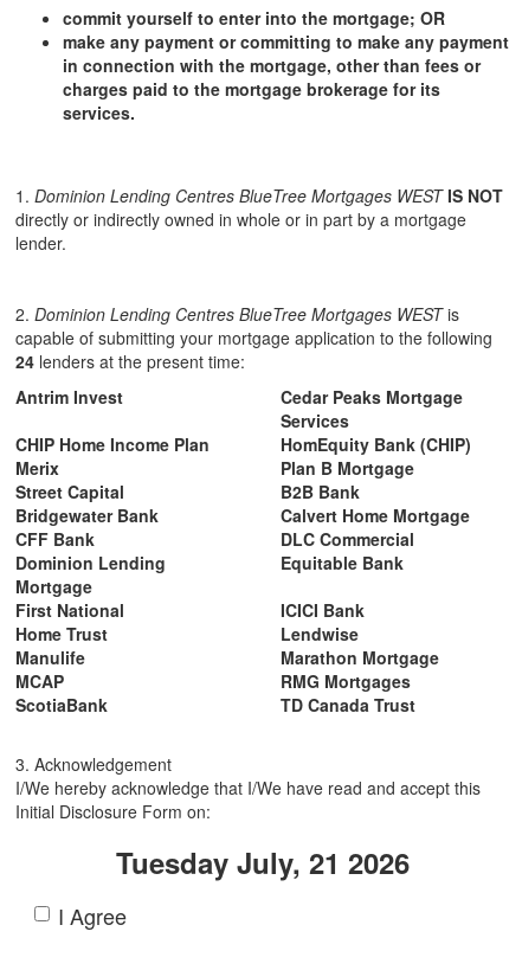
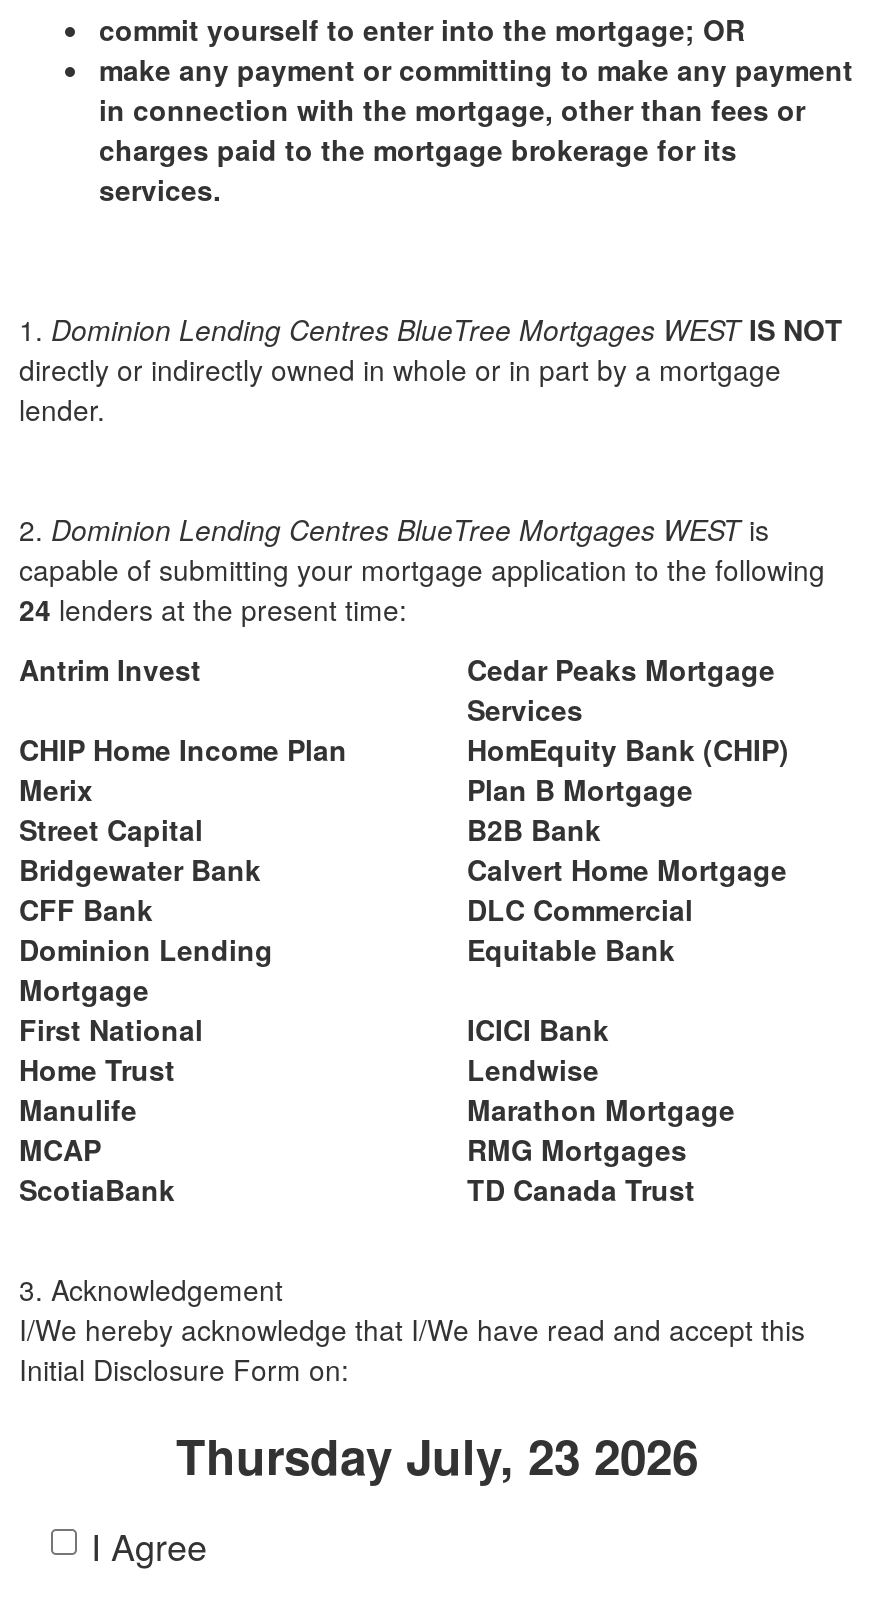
[116,842,410,882] Tuesday July, 21 2026 -> [176,1421,698,1489] Thursday July, 23 2026

